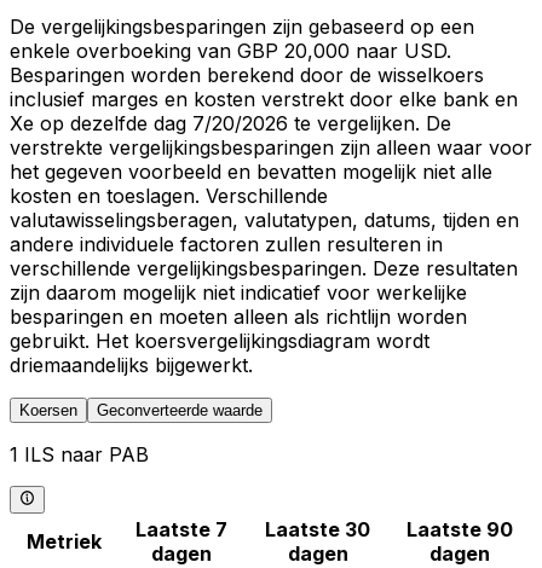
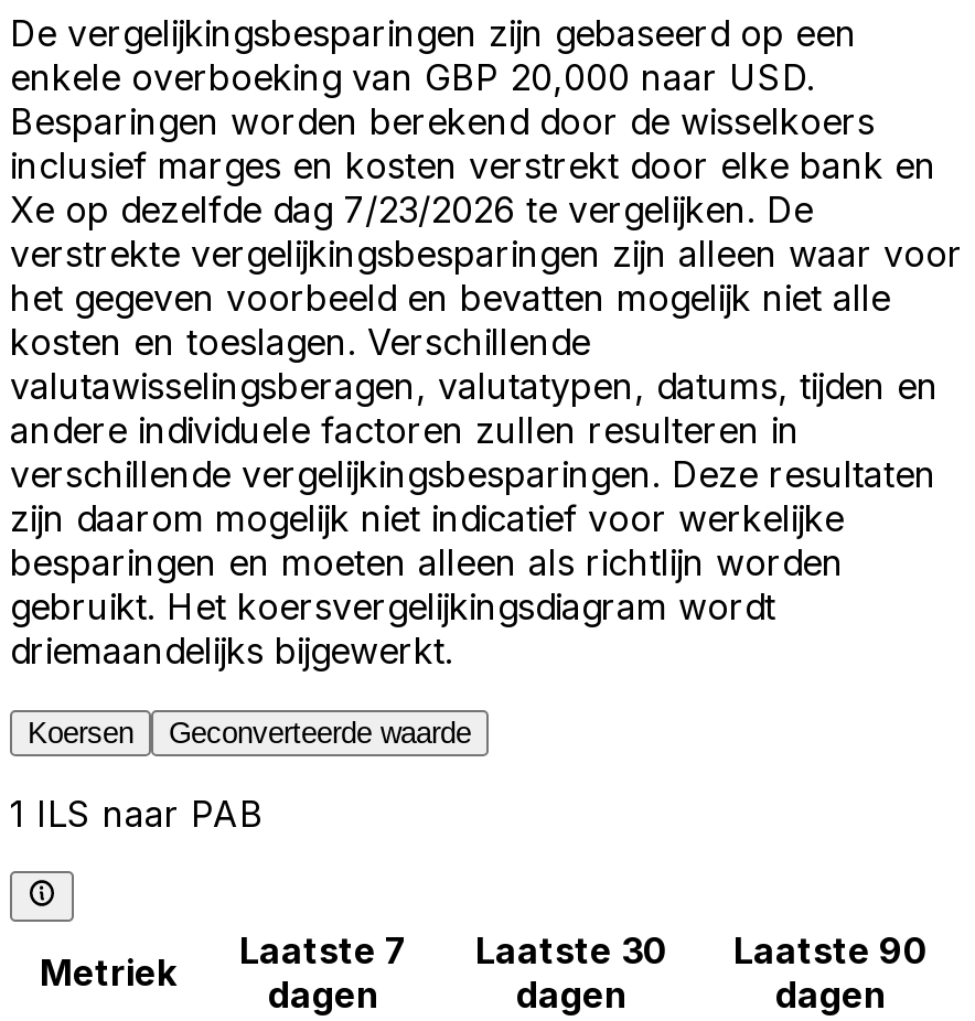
[10,112,451,136] Xe op dezelfde dag 7/20/2026 te vergelijken. De -> [10,188,813,232] Xe op dezelfde dag 7/23/2026 te vergelijken. De

